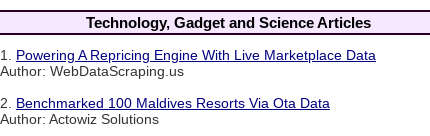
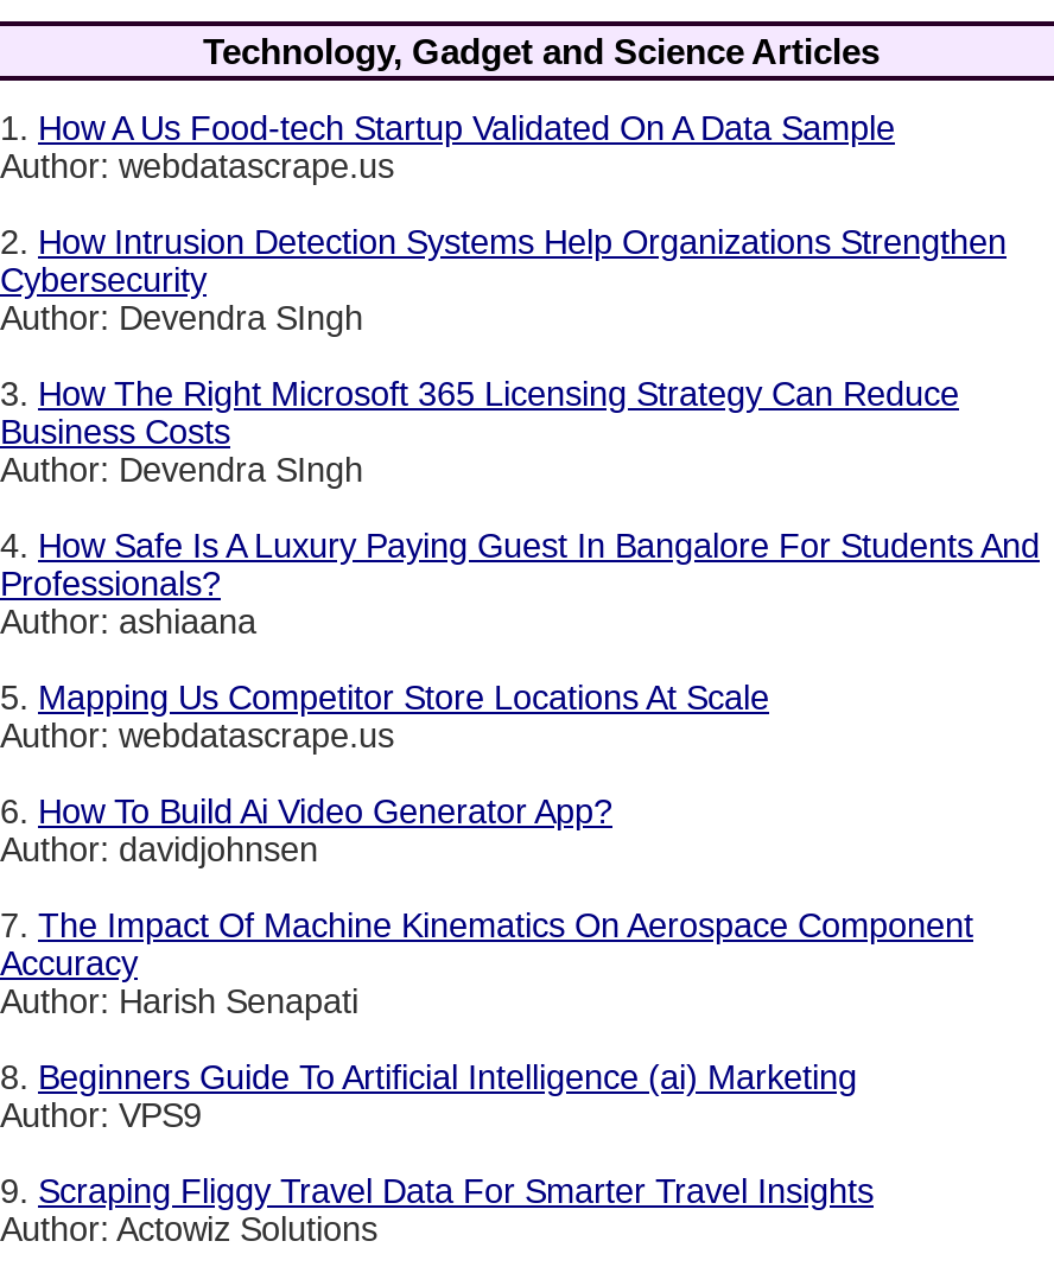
[0,47,376,111] 1. Powering A Repricing Engine With Live Marketplace Data | Author: WebDataScraping.us | 2. Benchmarked 100 Maldives Resorts Via Ota Data -> [0,110,1040,1211] 1. How A Us Food-tech Startup Validated On A Data Sample | Author: webdatascrape.us | 2. How Intrusion Detection Systems Help Organizations Strengthen | Cybersecurity | Author: Devendra SIngh | 3. How The Right Microsoft 365 Licensing Strategy Can Reduce | Business Costs | Author: Devendra SIngh | 4. How Safe Is A Luxury Paying Guest In Bangalore For Students And | Professionals? | Author: ashiaana | 5. Mapping Us Competitor Store Locations At Scale | Author: webdatascrape.us | 6. How To Build Ai Video Generator App? | Author: davidjohnsen | 7. The Impact Of Machine Kinematics On Aerospace Component | Accuracy | Author: Harish Senapati | 8. Beginners Guide To Artificial Intelligence (ai) Marketing | Author: VPS9 | 9. Scraping Fliggy Travel Data For Smarter Travel Insights

